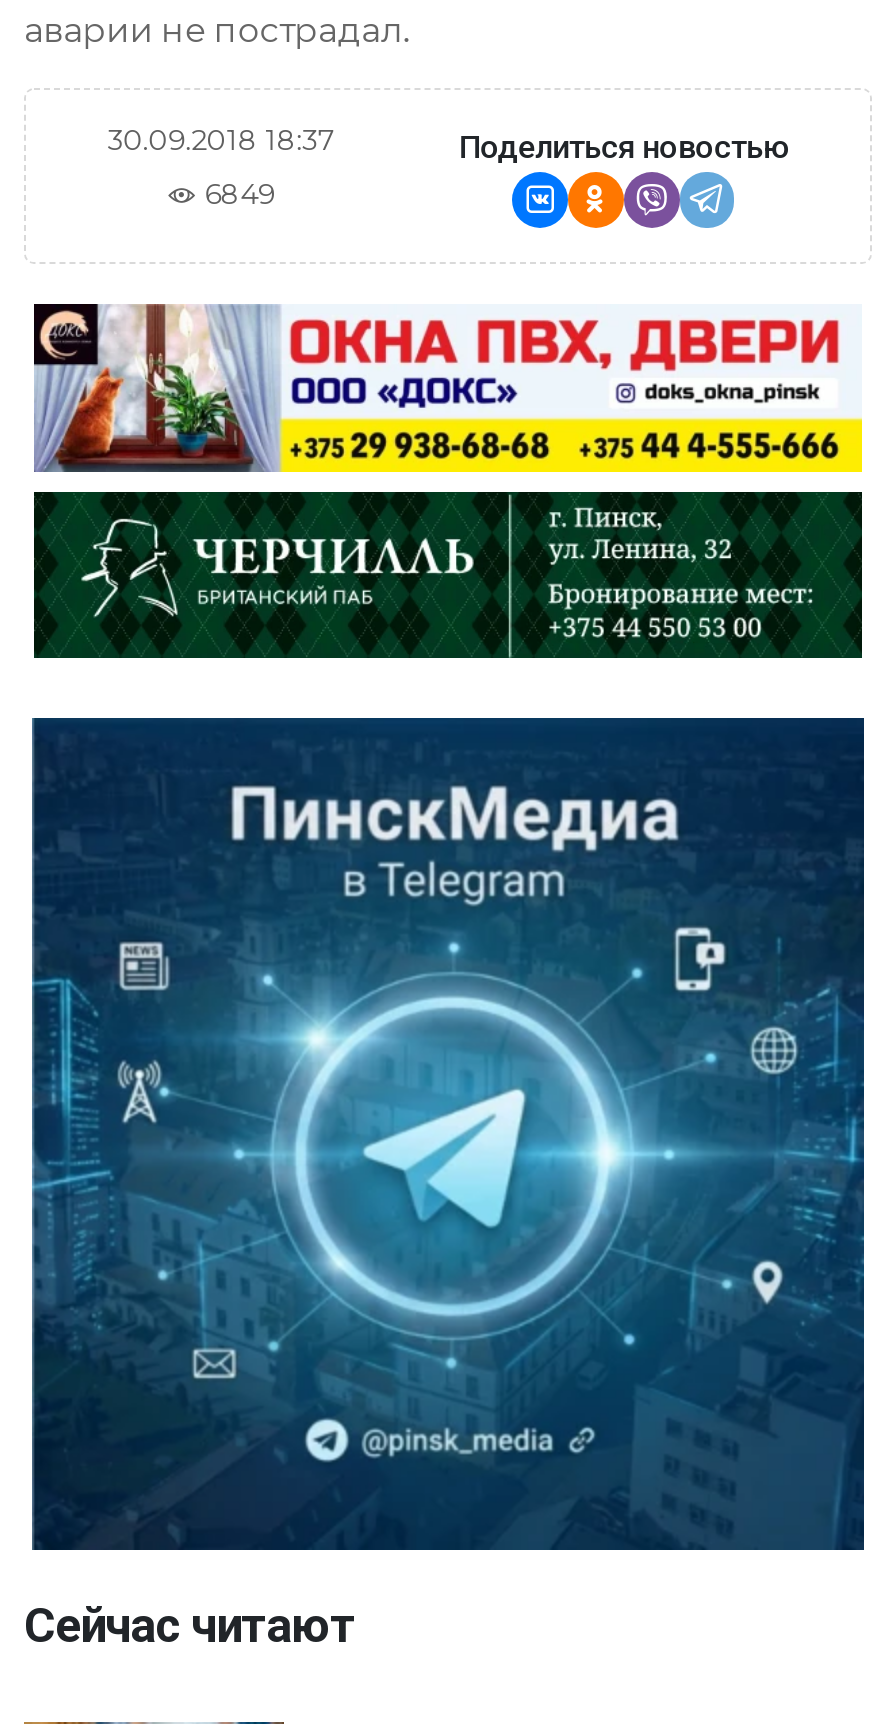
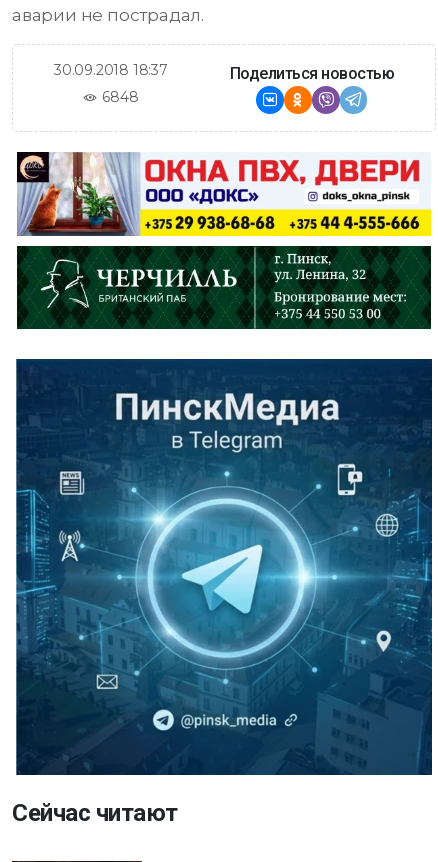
[205,177,276,213] 6849 -> [102,88,138,106] 6848

